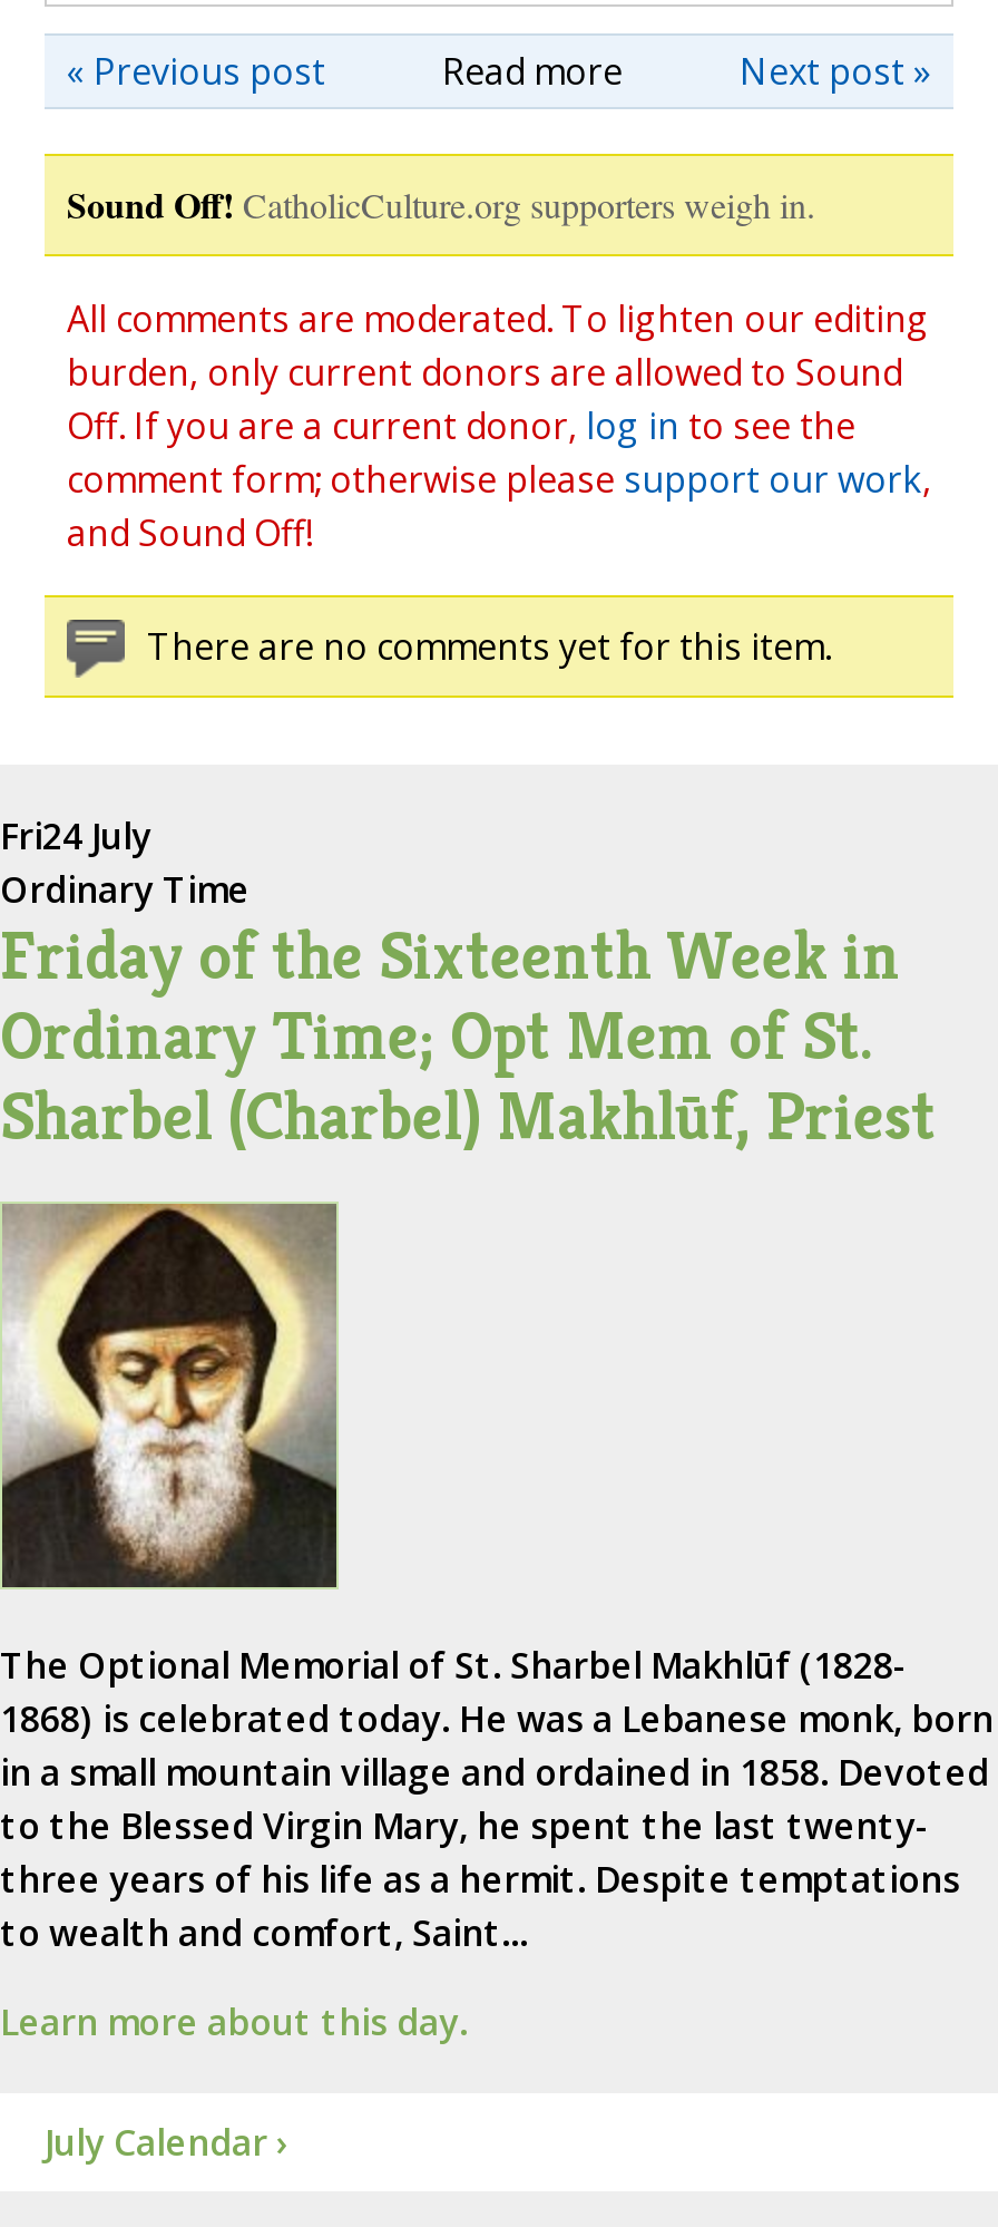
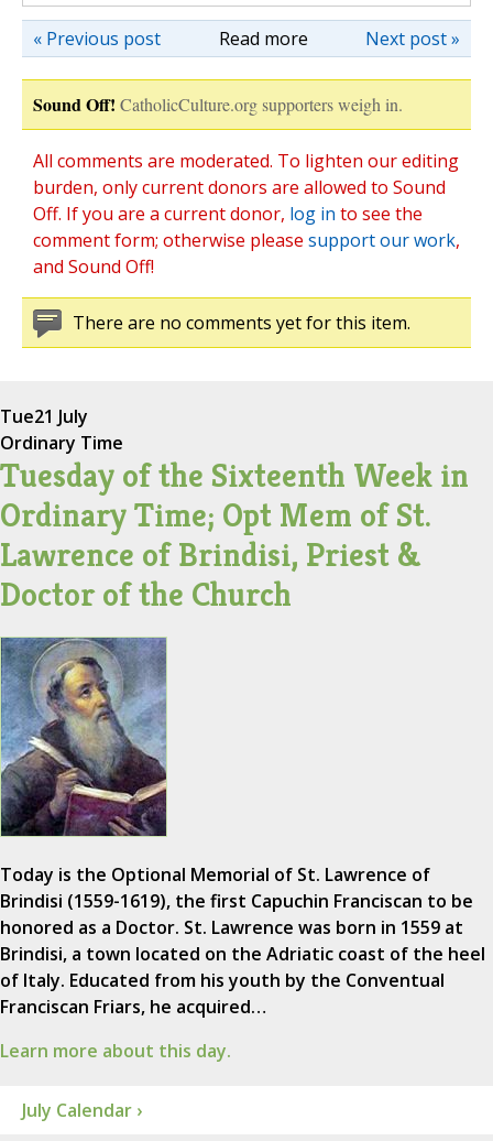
[0,812,151,861] Fri24 July -> [0,404,88,429] Tue21 July
[0,914,900,999] Friday of the Sixteenth Week in -> [0,455,469,497] Tuesday of the Sixteenth Week in
[0,1075,936,1159] Sharbel (Charbel) Makhlūf, Priest -> [0,534,420,616] Lawrence of Brindisi, Priest & | Doctor of the Church
[7,1257,336,1587] [image] -> [3,637,166,806] [image]
[0,1641,994,1958] The Optional Memorial of St. Sharbel Makhlūf (1828- | 1868) is celebrated today. He was a Lebanese monk, born | in a small mountain village and ordained in 1858. Devoted | to the Blessed Virgin Mary, he spent the last twenty- | three years of his life as a hermit. Despite temptations | to wealth and comfort, Saint… -> [0,863,485,1019] Today is the Optional Memorial of St. Lawrence of | Brindisi (1559-1619), the first Capuchin Franciscan to be | honored as a Doctor. St. Lawrence was born in 1559 at | Brindisi, a town located on the Adriatic coast of the heel | of Italy. Educated from his youth by the Conventual | Franciscan Friars, he acquired…

